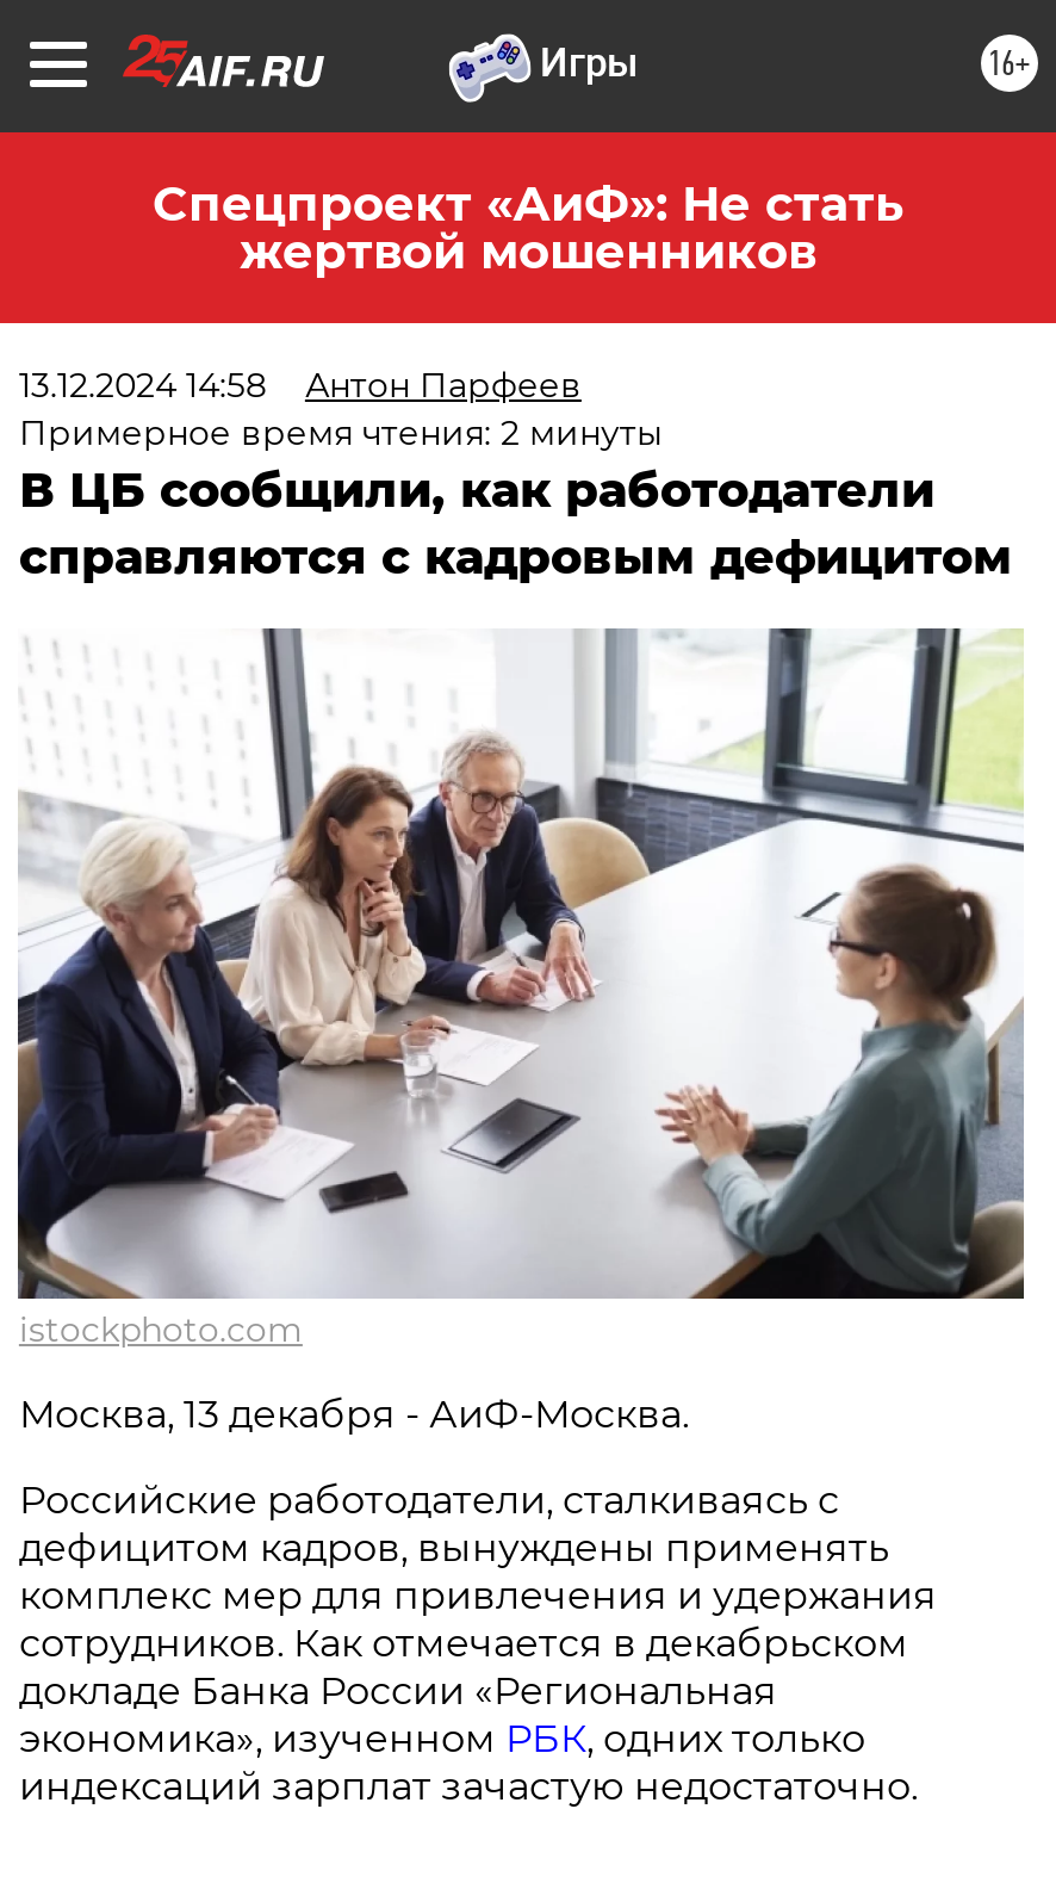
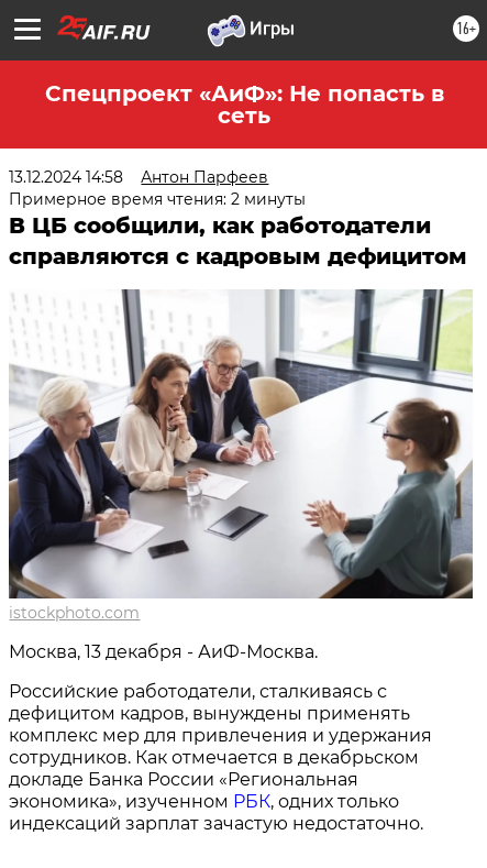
[153,175,903,280] Спецпроект «АиФ»: Не стать | жертвой мошенников -> [45,80,444,129] Спецпроект «АиФ»: Не попасть в | сеть

